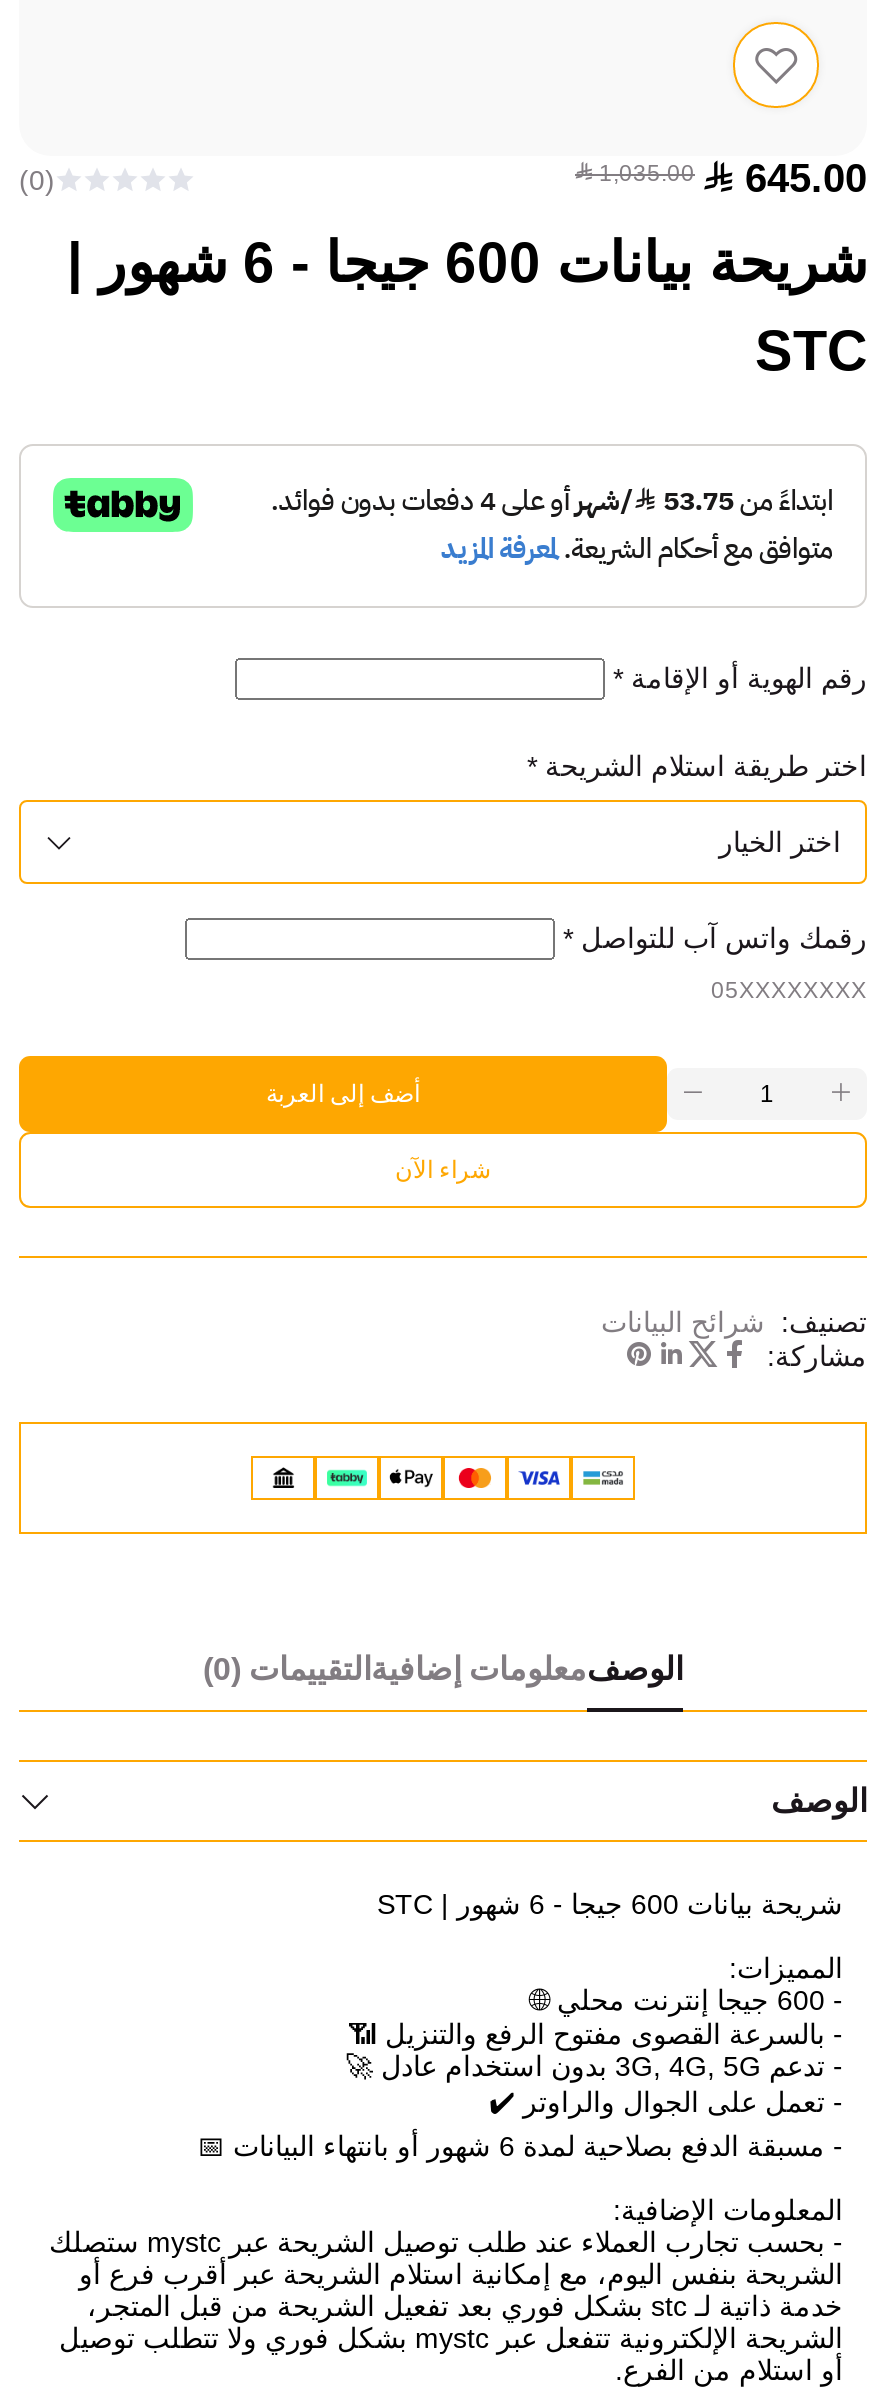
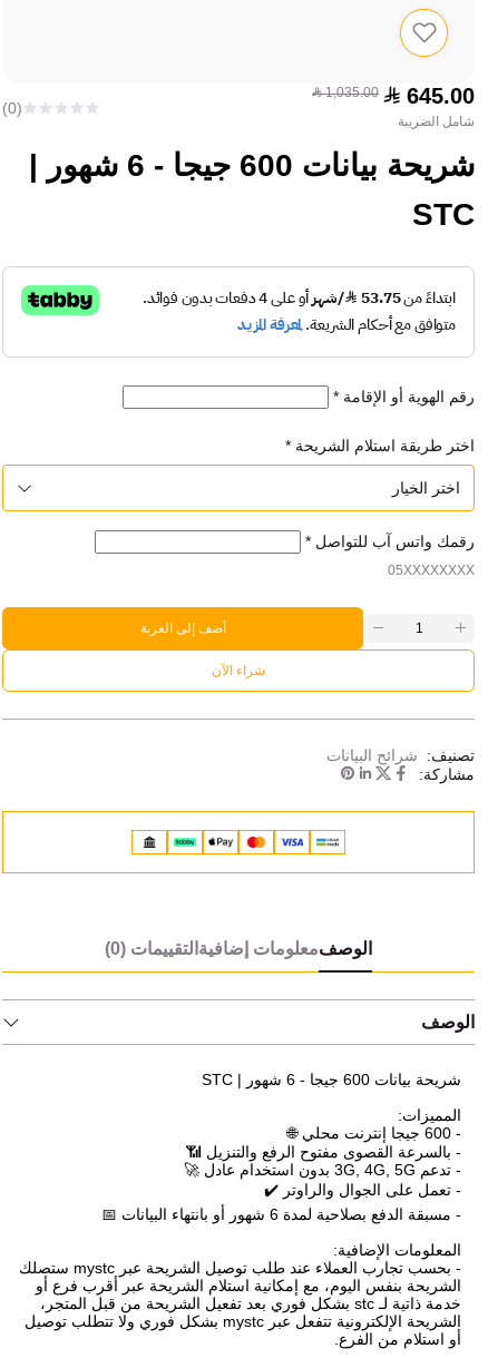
none -> [398,113,475,129] شامل الضريبة

